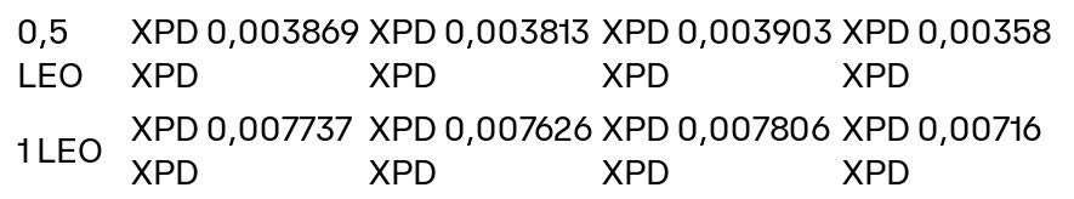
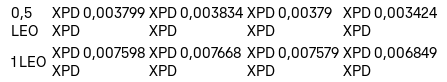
[131,8,359,52] XPD 0,003869 -> [52,3,145,21] XPD 0,003799
[369,8,590,52] XPD 0,003813 -> [149,3,243,21] XPD 0,003834
[602,8,833,52] XPD 0,003903 -> [247,3,332,21] XPD 0,00379
[842,8,1051,52] XPD 0,00358 -> [343,3,437,21] XPD 0,003424
[17,106,352,171] 1 LEO | XPD 0,007737 -> [11,43,145,70] 1 LEO XPD 0,007598
[369,106,592,149] XPD 0,007626 -> [149,43,241,61] XPD 0,007668
[602,106,830,149] XPD 0,007806 -> [247,43,339,61] XPD 0,007579
[842,106,1041,149] XPD 0,00716 -> [343,43,437,61] XPD 0,006849

